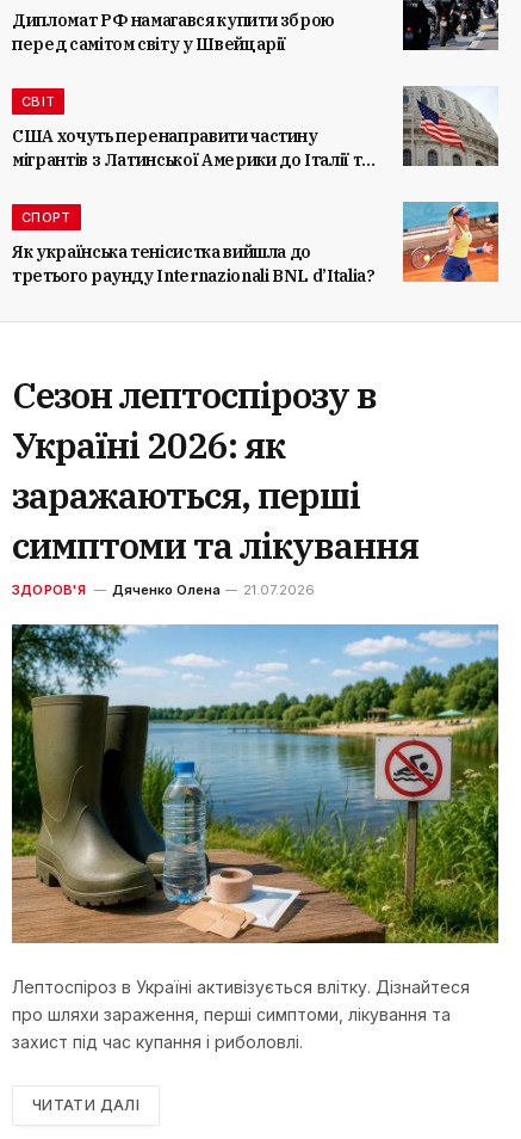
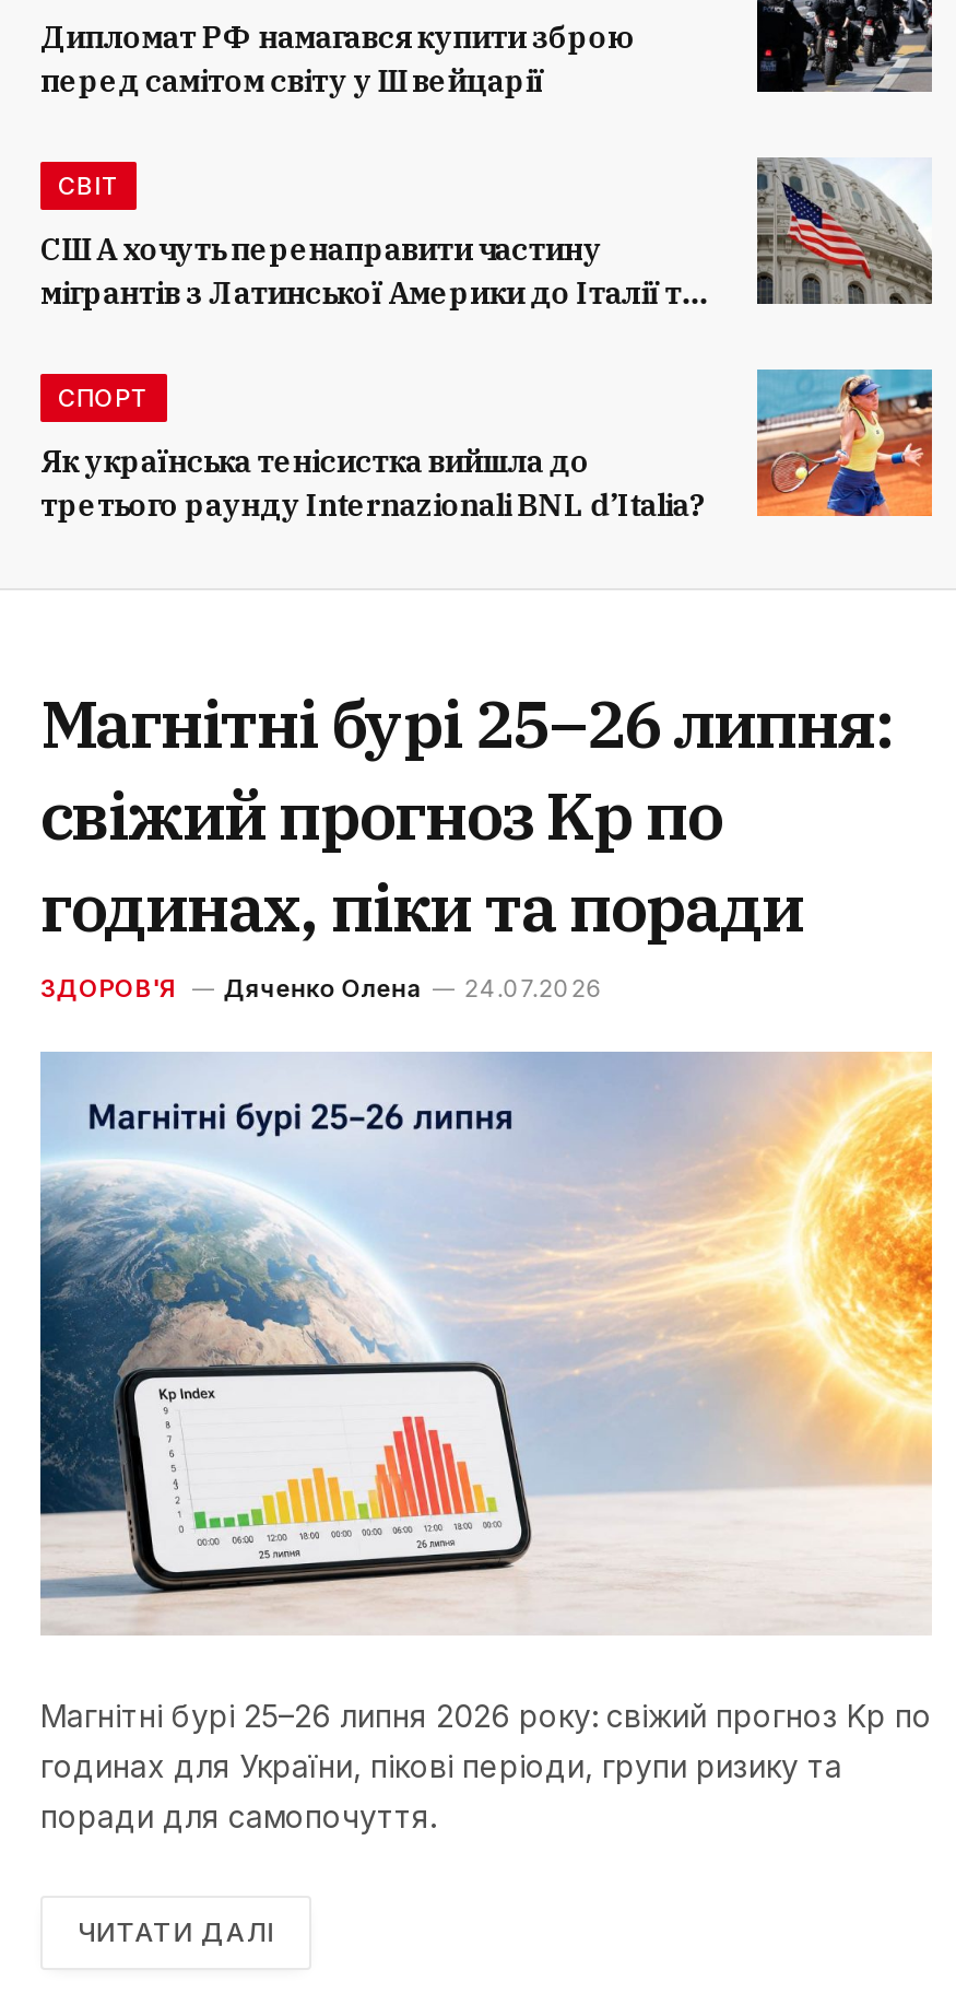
[12,371,418,568] Сезон лептоспірозу в | Україні 2026: як | заражаються, перші | симптоми та лікування -> [40,680,893,949] Магнітні бурі 25–26 липня: | свіжий прогноз Kp по | годинах, піки та поради
[12,581,315,598] ЗДОРОВ'Я Дяченко Олена 21.07.2026 -> [40,973,604,1004] ЗДОРОВ'Я Дяченко Олена 24.07.2026
[11,623,500,1051] [image] | Лептоспіроз в Україні активізується влітку. Дізнайтеся | про шляхи зараження, перші симптоми, лікування та | захист під час купання і риболовлі. -> [38,1050,934,1834] [image] | Магнітні бурі 25–26 липня 2026 року: свіжий прогноз Kp по | годинах для України, пікові періоди, групи ризику та | поради для самопочуття.

